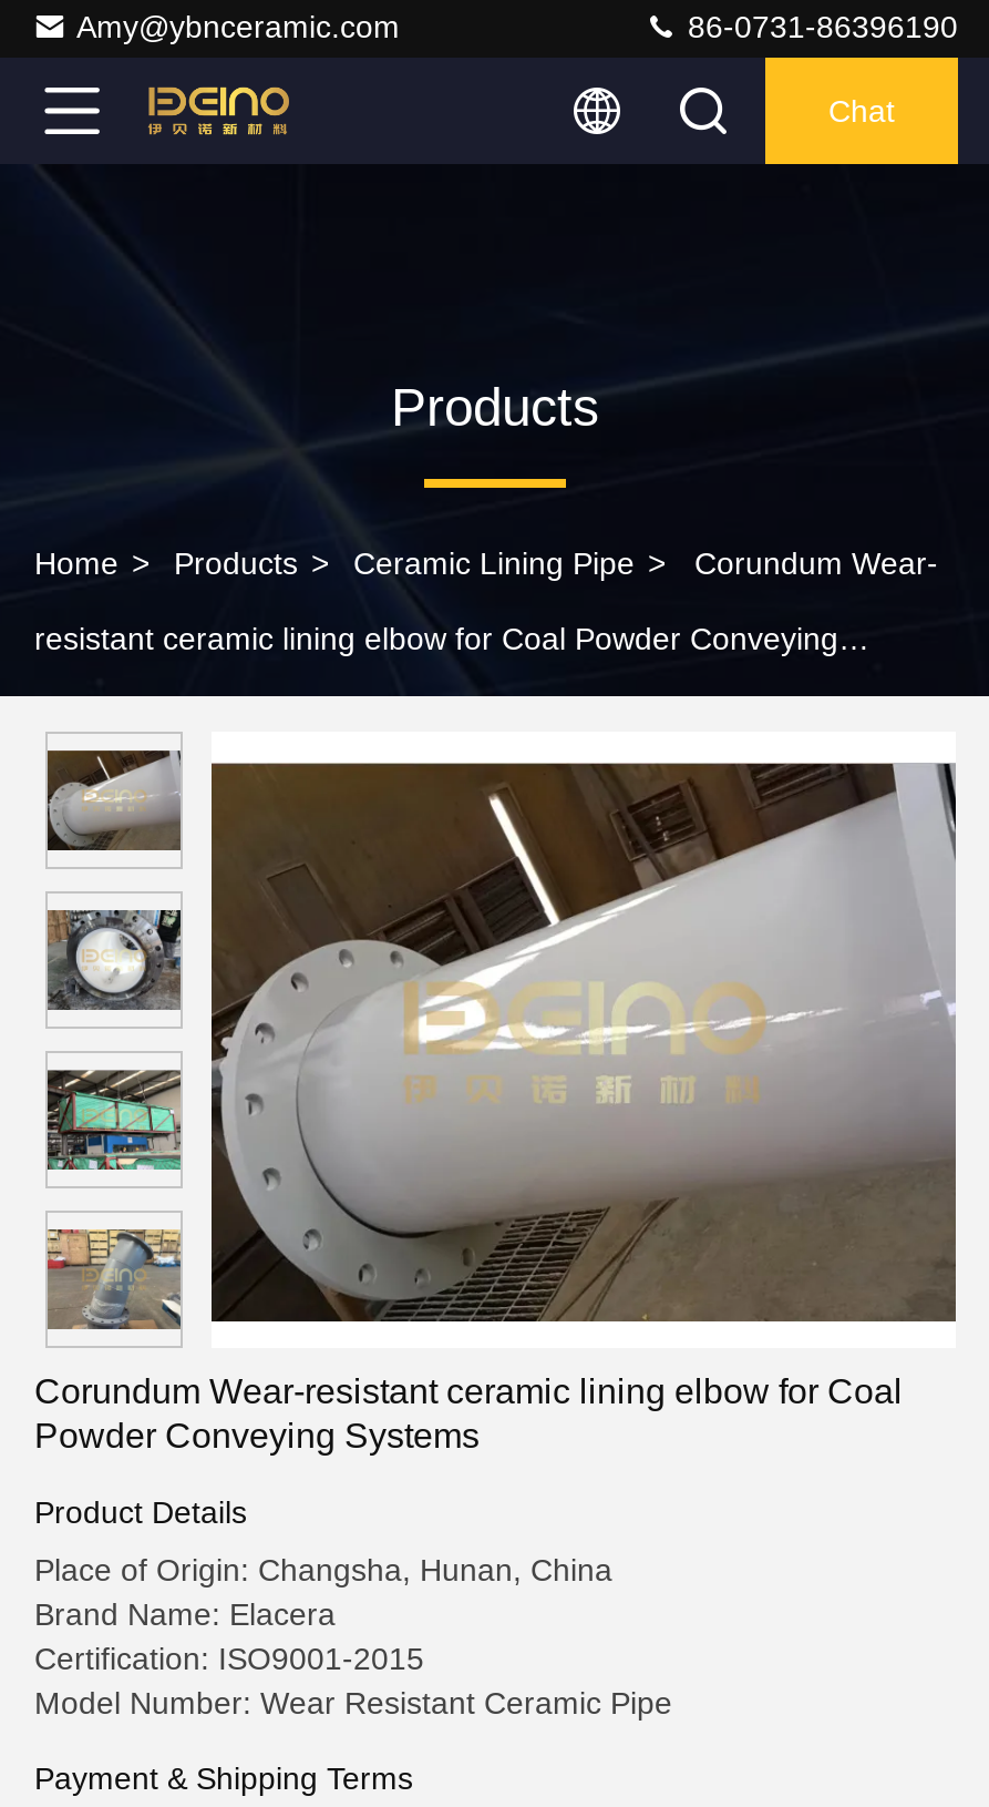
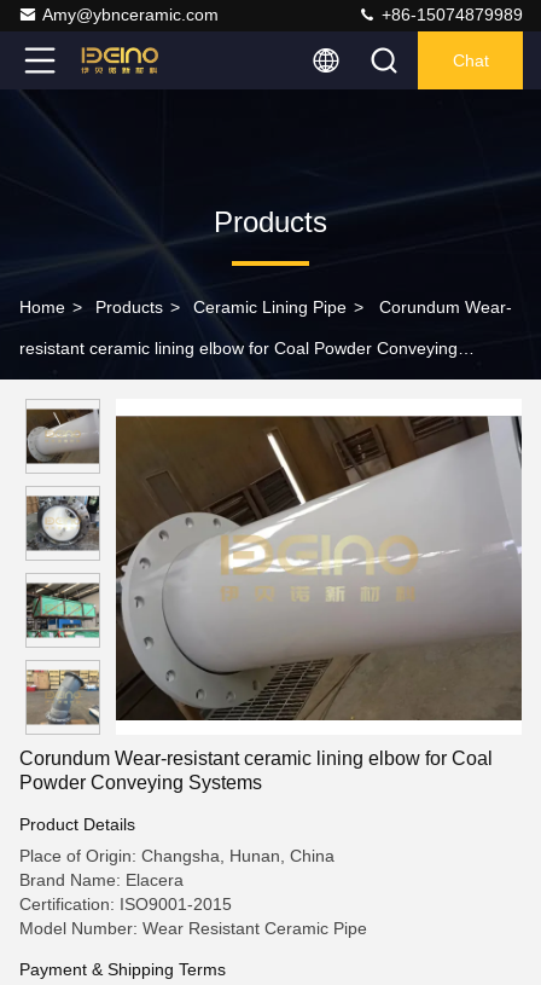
[679,9,958,44] 86-0731-86396190 -> [377,5,523,24] +86-15074879989

